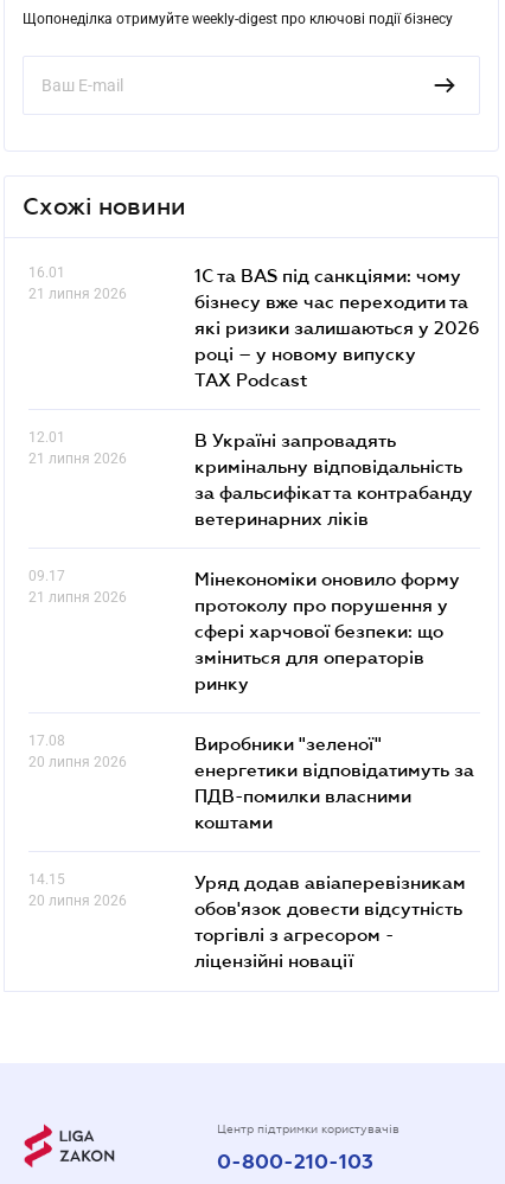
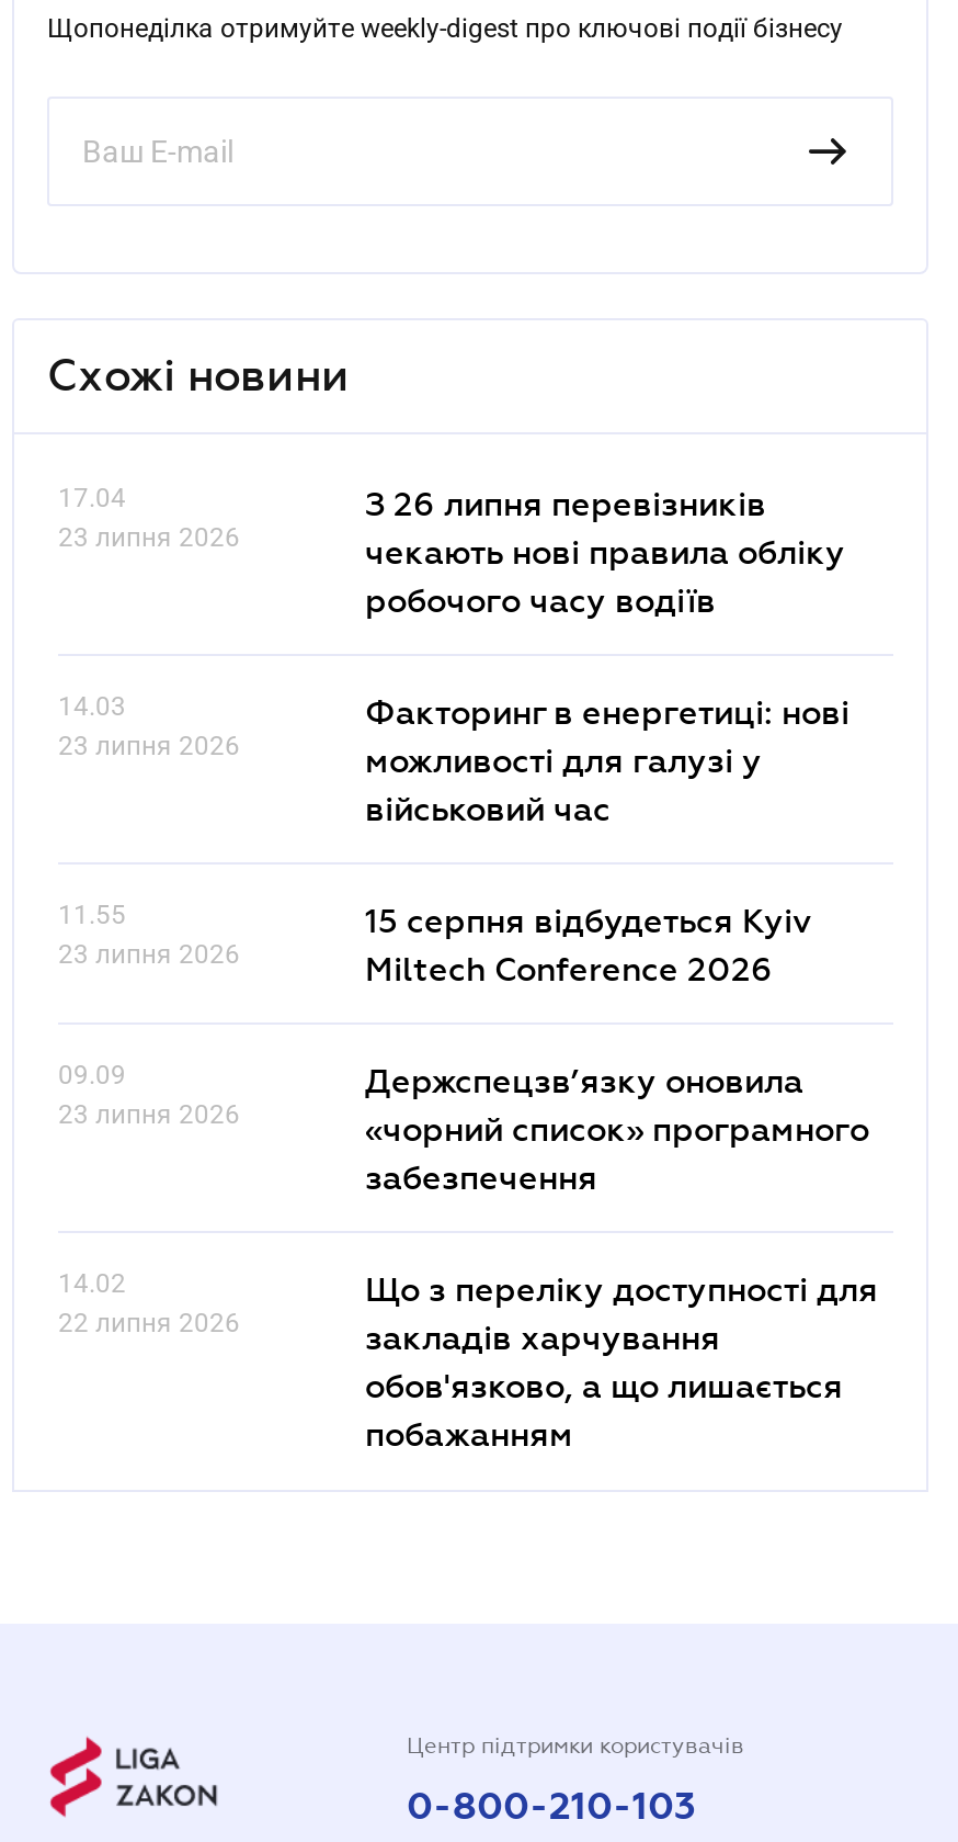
[28,264,127,302] 16.01 | 21 липня 2026 -> [58,482,240,552] 17.04 | 23 липня 2026
[194,264,480,390] 1С та BAS під санкціями: чому | бізнесу вже час переходити та | які ризики залишаються у 2026 | році – у новому випуску | TAX Podcast -> [365,482,845,618] З 26 липня перевізників | чекають нові правила обліку | робочого часу водіїв
[28,429,127,467] 12.01 | 21 липня 2026 -> [58,691,240,761] 14.03 | 23 липня 2026
[194,429,473,528] В Україні запровадять | кримінальну відповідальність | за фальсифікат та контрабанду | ветеринарних ліків -> [365,691,849,827] Факторинг в енергетиці: нові | можливості для галузі у | військовий час
[28,567,127,605] 09.17 | 21 липня 2026 -> [58,899,240,969] 11.55 | 23 липня 2026
[194,567,460,693] Мінекономіки оновило форму | протоколу про порушення у | сфері харчової безпеки: що | зміниться для операторів | ринку -> [365,899,812,987] 15 серпня відбудеться Kyiv | Miltech Conference 2026
[28,732,127,770] 17.08 | 20 липня 2026 -> [58,1059,240,1129] 09.09 | 23 липня 2026
[194,732,474,832] Виробники "зеленої" | енергетики відповідатимуть за | ПДВ-помилки власними | коштами -> [365,1059,869,1195] Держспецзв’язку оновила | «чорний список» програмного | забезпечення
[28,871,127,909] 14.15 | 20 липня 2026 -> [58,1268,240,1338] 14.02 | 22 липня 2026
[194,871,466,970] Уряд додав авіаперевізникам | обов'язок довести відсутність | торгівлі з агресором - | ліцензійні новації -> [365,1268,878,1452] Що з переліку доступності для | закладів харчування | обов'язково, а що лишається | побажанням

